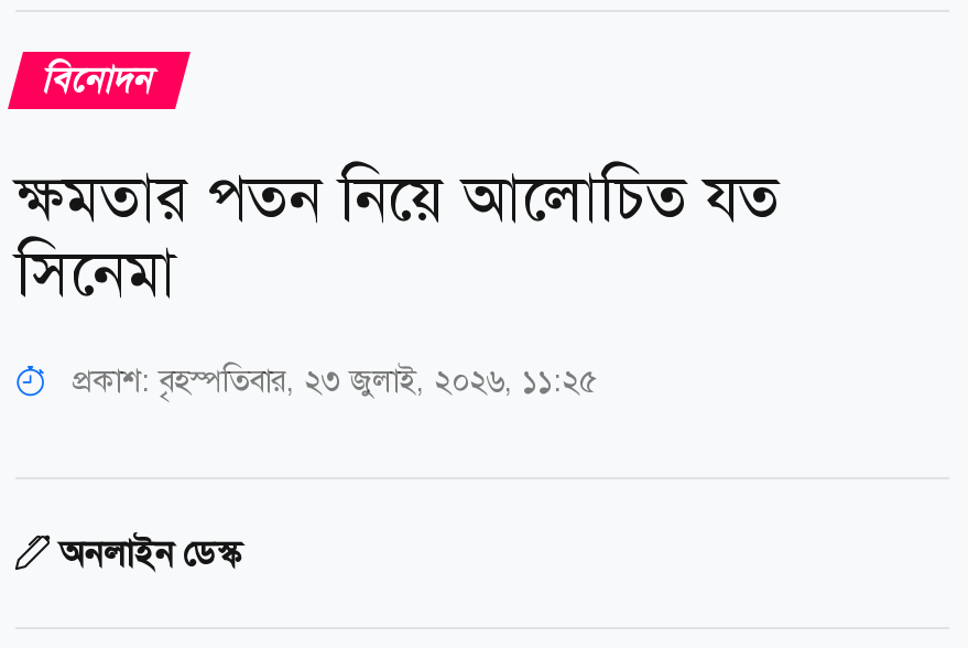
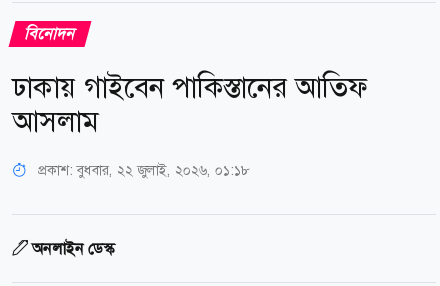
[15,159,780,315] ক্ষমতার পতন নিয়ে আলোচিত যত | সিনেমা -> [12,69,368,140] ঢাকায় গাইবেন পাকিস্তানের আতিফ | আসলাম
[64,362,597,401] প্রকাশ: বৃহস্পতিবার, ২৩ জুলাই, ২০২৬, ১১:২৫ -> [34,161,250,179] প্রকাশ: বুধবার, ২২ জুলাই, ২০২৬, ০১:১৮

